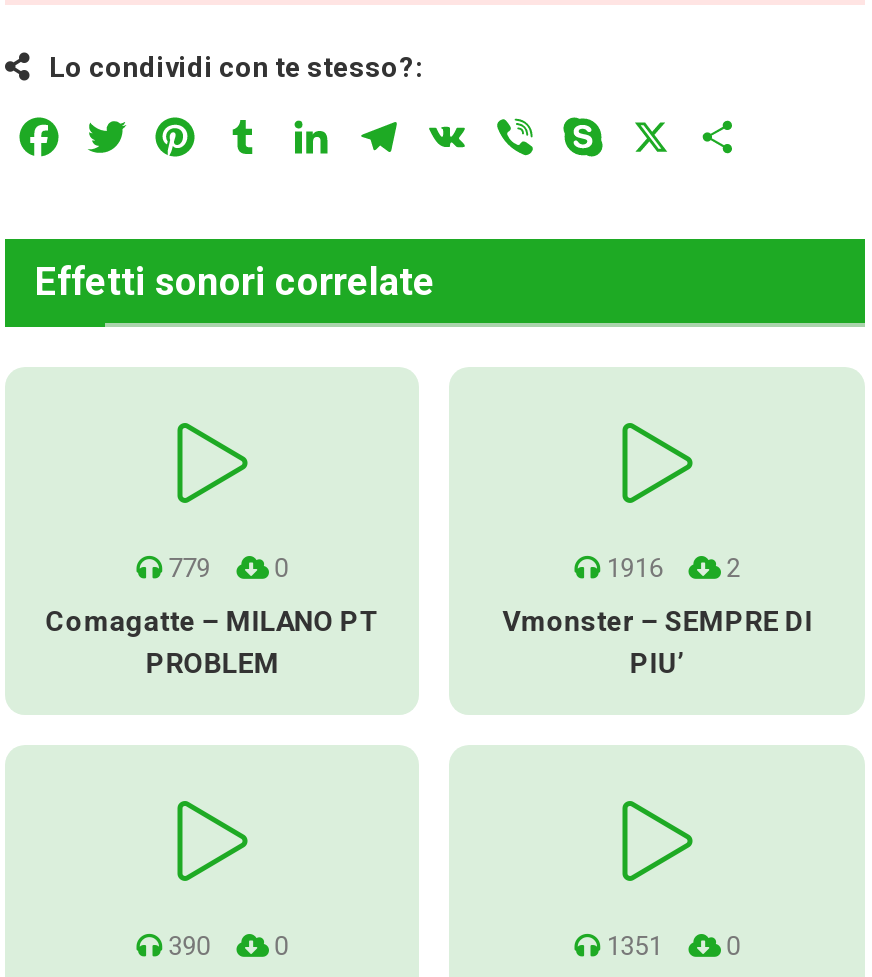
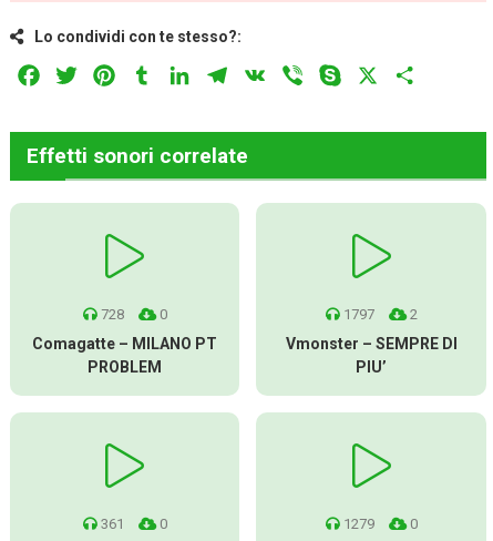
[162,553,288,583] 779 0 -> [97,306,167,323] 728 0
[601,553,741,583] 1916 2 -> [340,306,417,323] 1797 2
[162,931,288,961] 390 0 -> [97,516,167,532] 361 0
[601,931,741,961] 1351 0 -> [340,516,417,532] 1279 0

